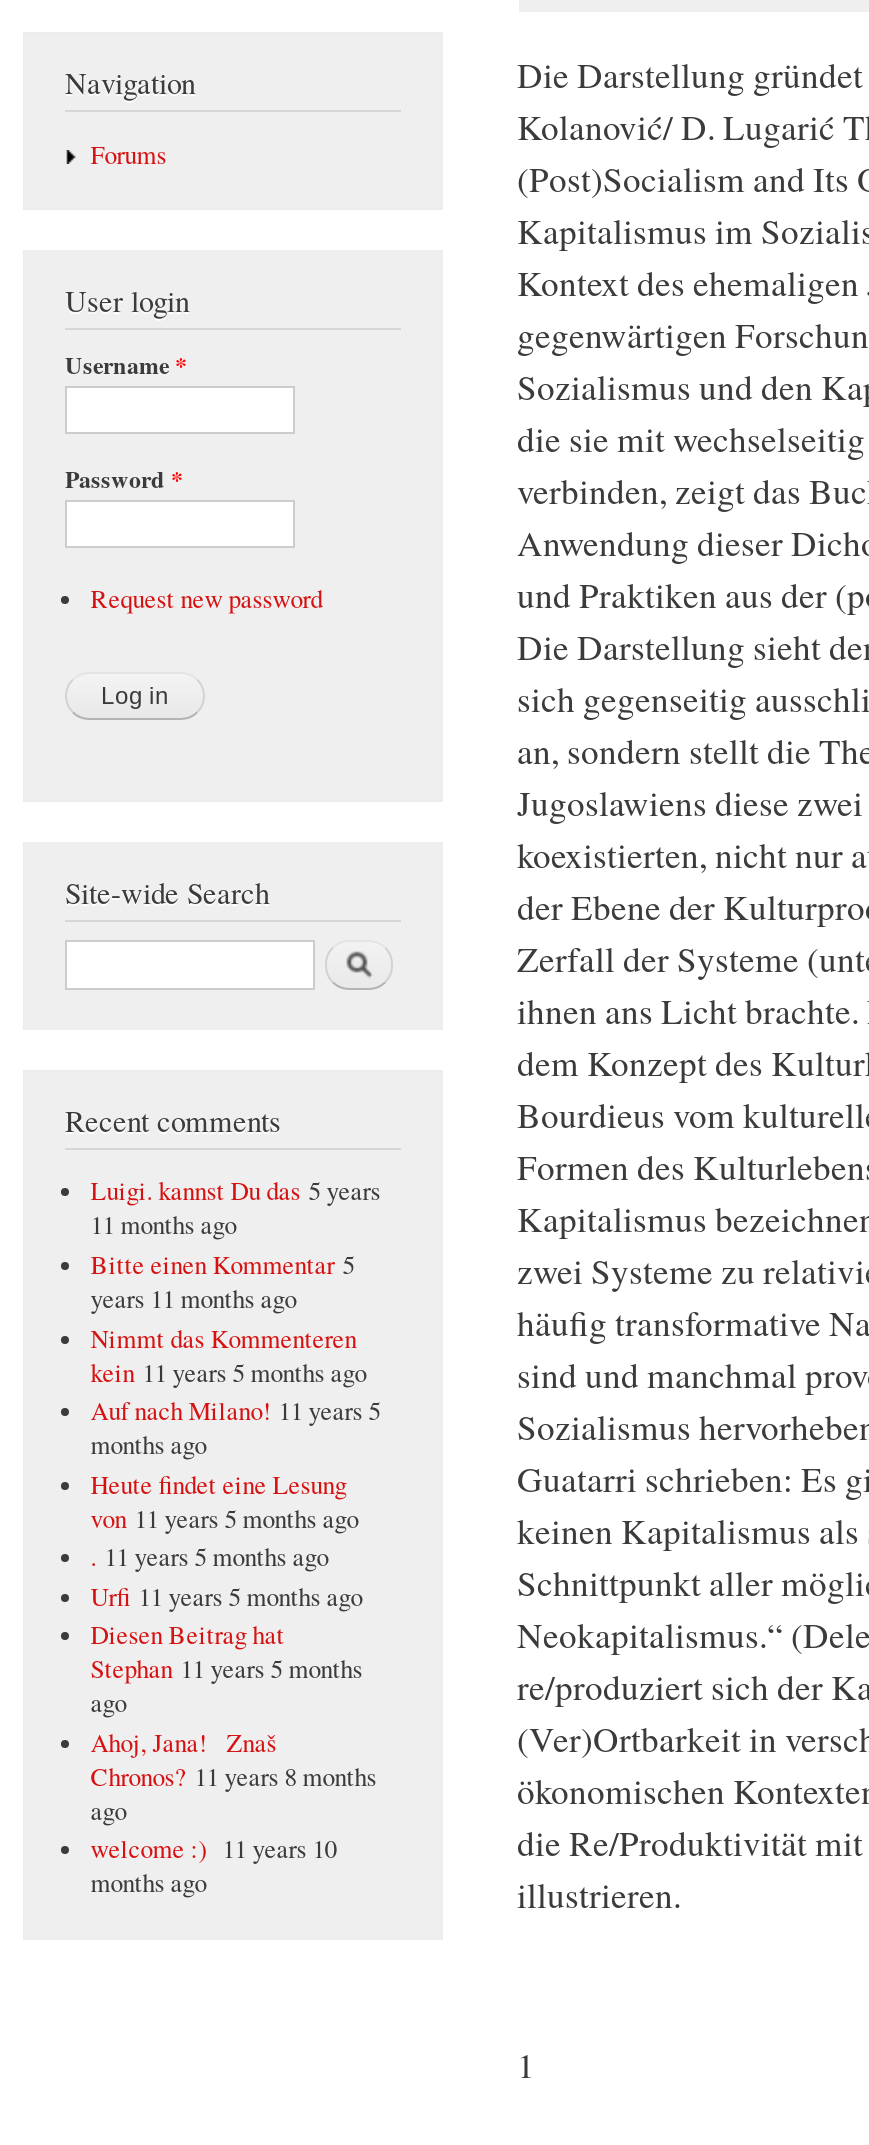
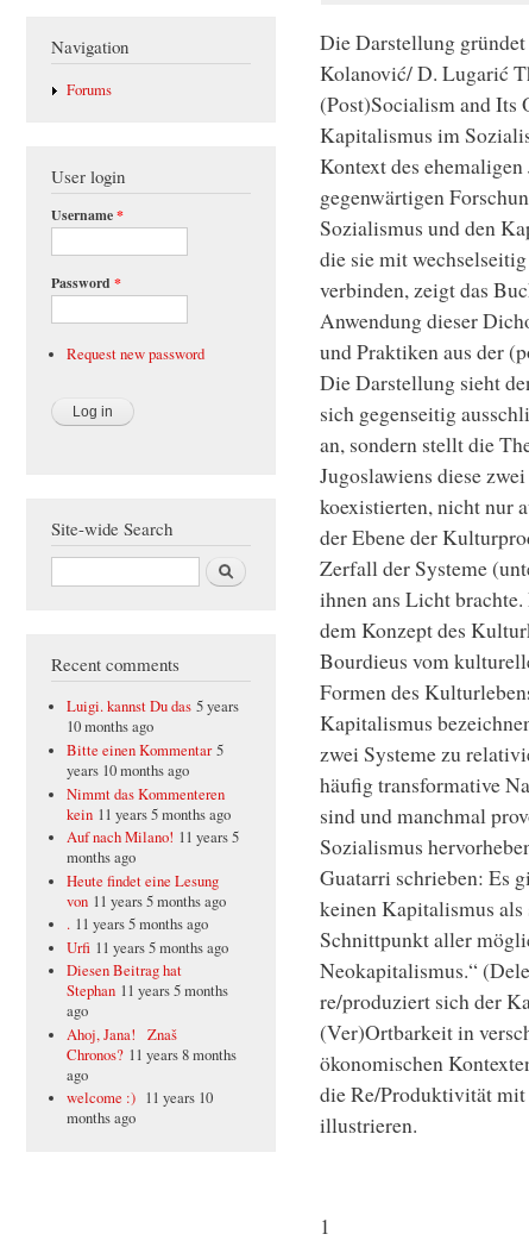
[91,1209,237,1243] 11 months ago -> [66,717,153,737] 10 months ago
[91,1282,297,1316] years 11 months ago -> [66,760,189,781] years 10 months ago

